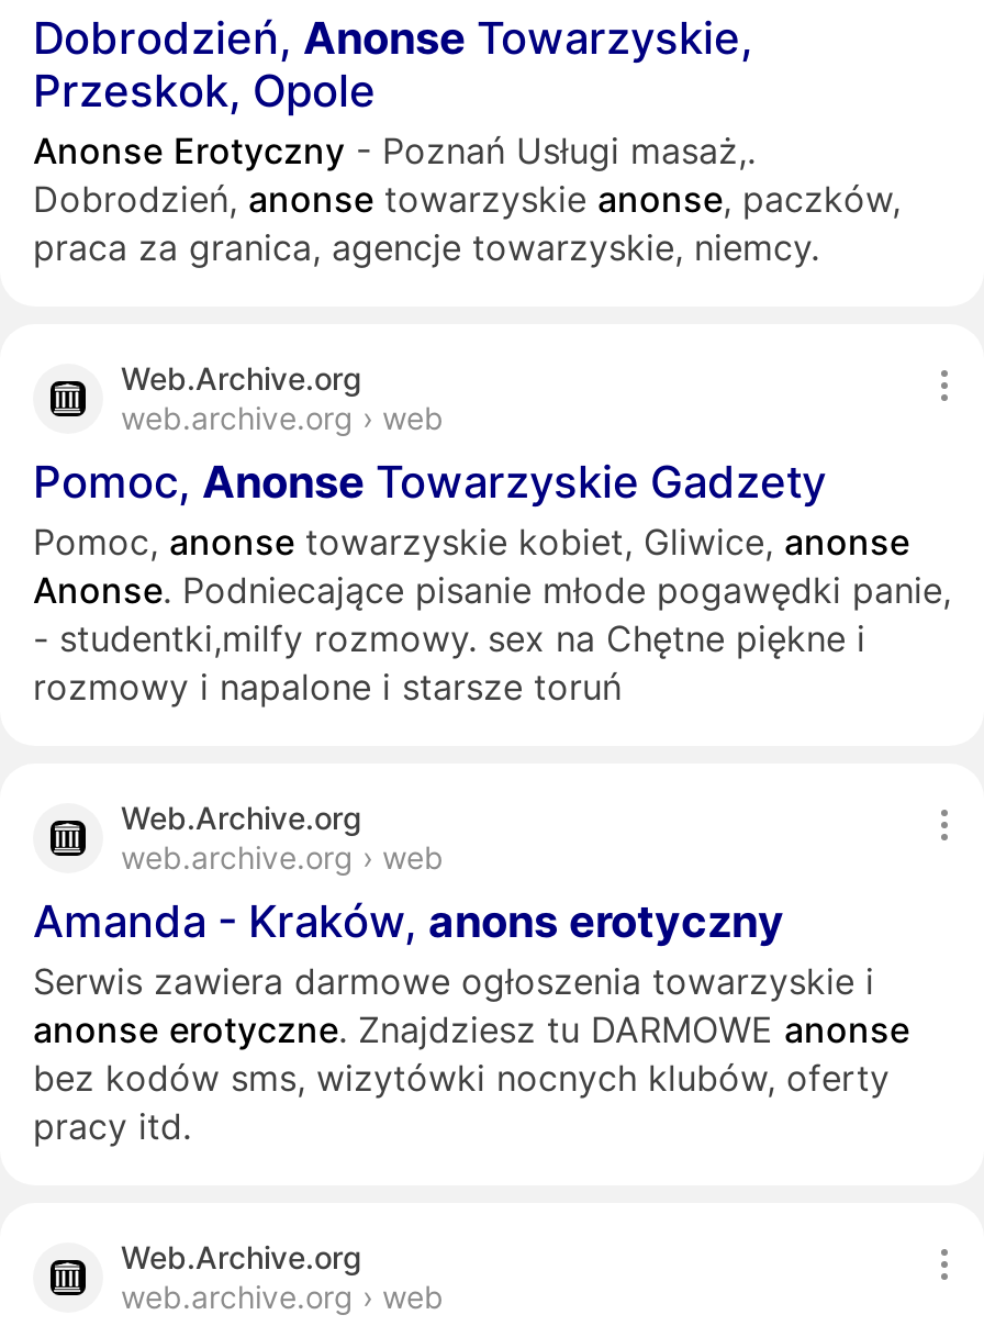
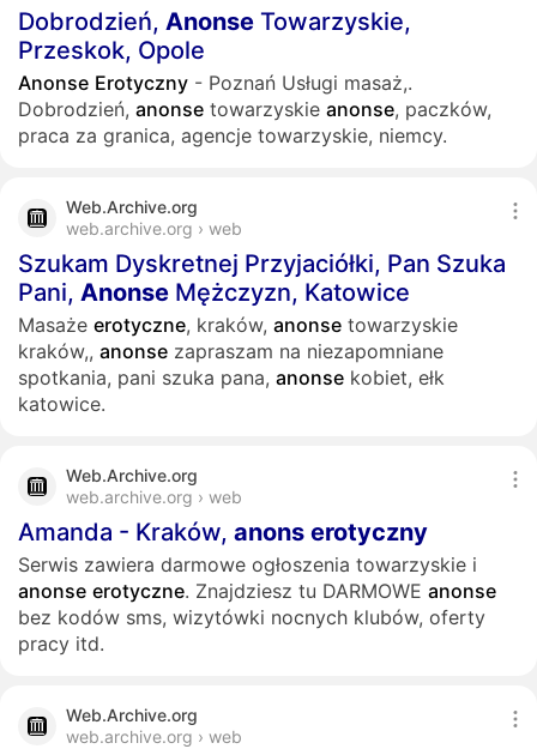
[33,456,951,709] Pomoc, Anonse Towarzyskie Gadzety | Pomoc, anonse towarzyskie kobiet, Gliwice, anonse | Anonse. Podniecające pisanie młode pogawędki panie, | - studentki,milfy rozmowy. sex na Chętne piękne i | rozmowy i napalone i starsze toruń -> [18,249,506,416] Szukam Dyskretnej Przyjaciółki, Pan Szuka | Pani, Anonse Mężczyzn, Katowice | Masaże erotyczne, kraków, anonse towarzyskie | kraków,, anonse zapraszam na niezapomniane | spotkania, pani szuka pana, anonse kobiet, ełk | katowice.

